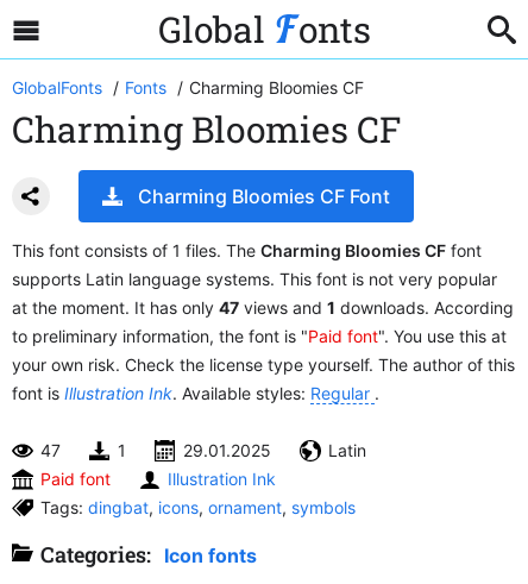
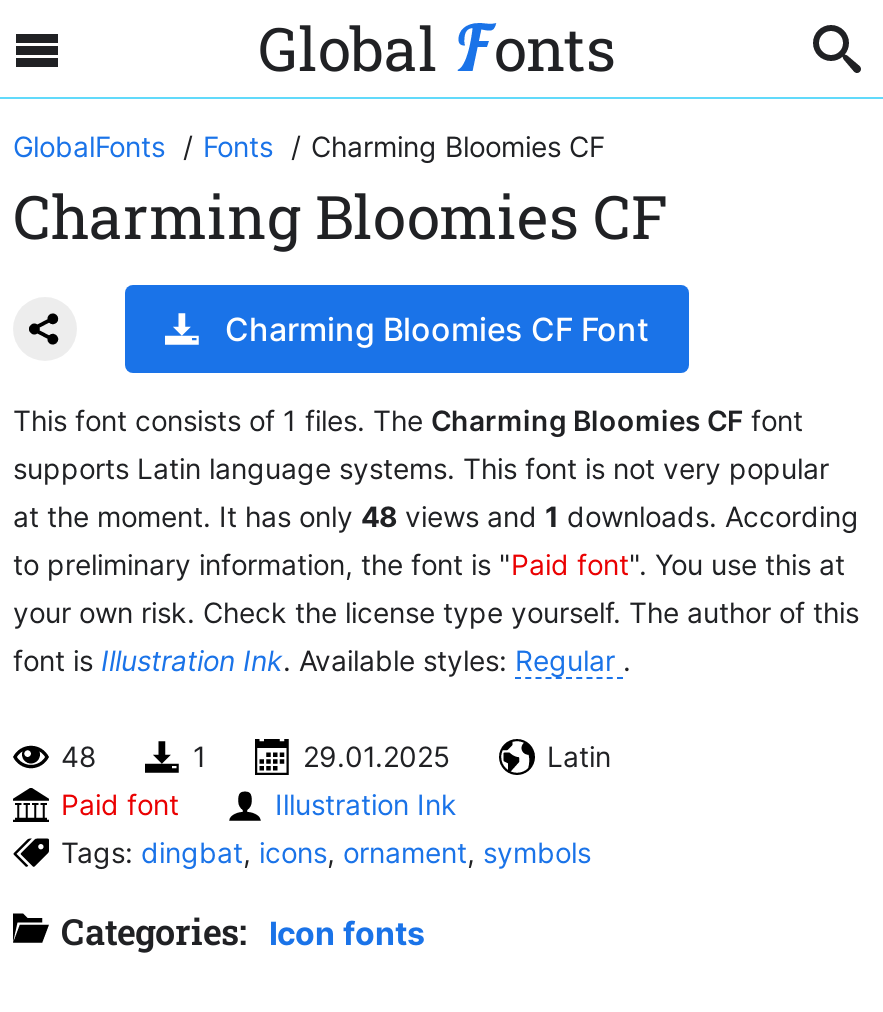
[12,297,514,318] at the moment. It has only 47 views and 1 downloads. According -> [13,499,859,533] at the moment. It has only 48 views and 1 downloads. According
[40,440,61,460] 47 -> [61,739,97,773] 48

